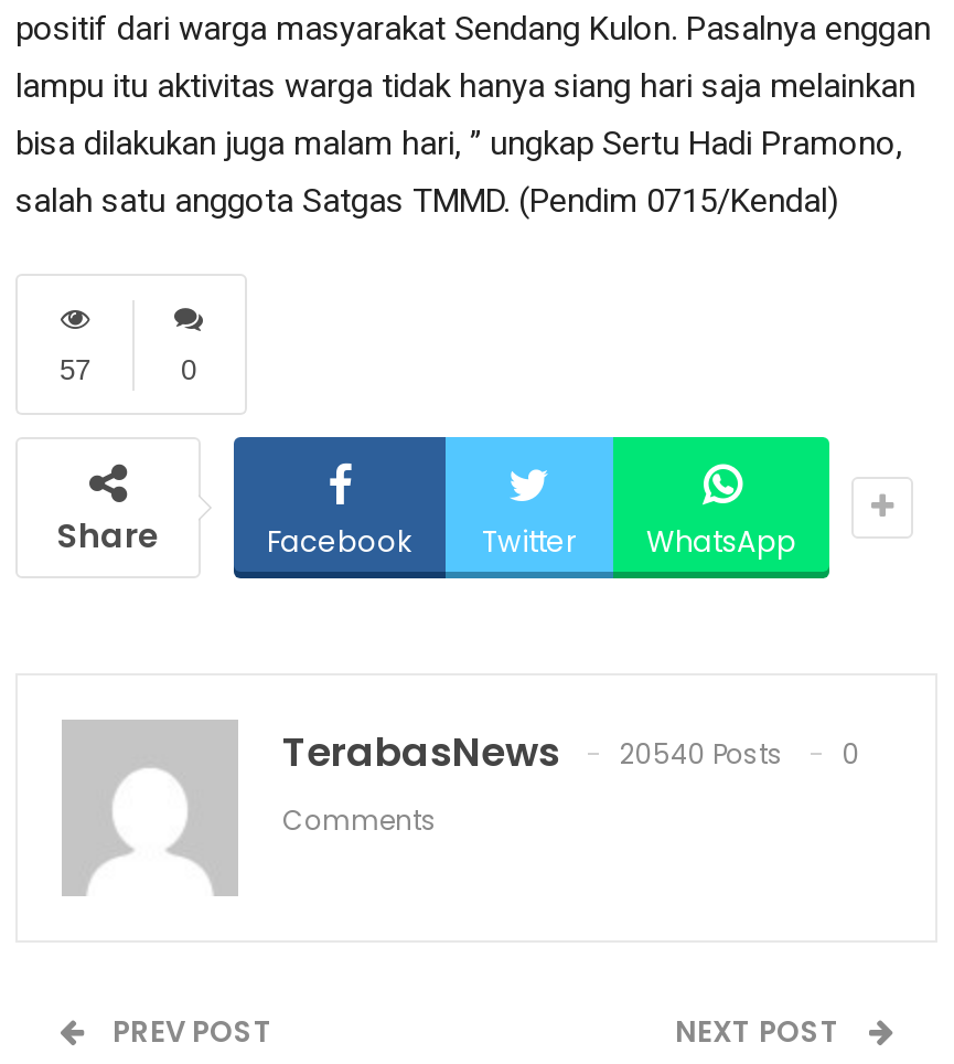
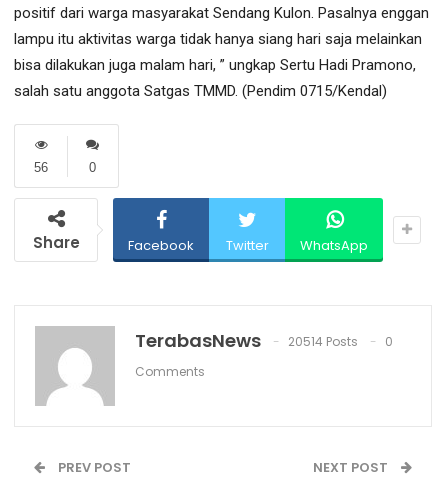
[60,354,90,387] 57 -> [34,160,48,175] 56
[282,725,860,780] TerabasNews 20540 Posts 0 -> [135,328,393,353] TerabasNews 20514 Posts 0

